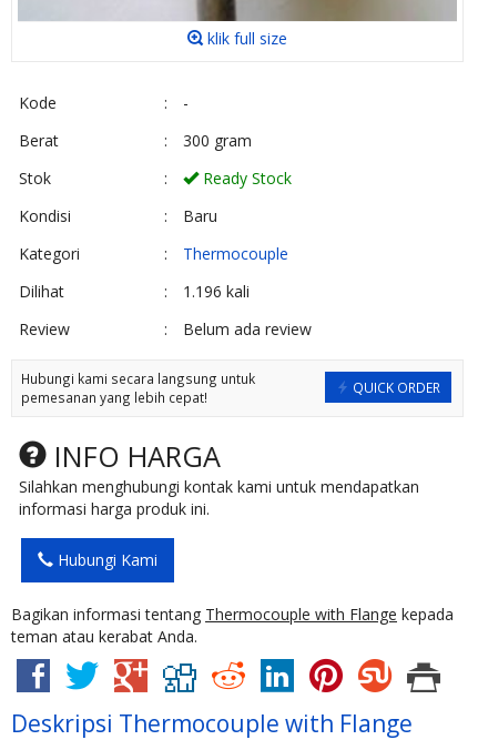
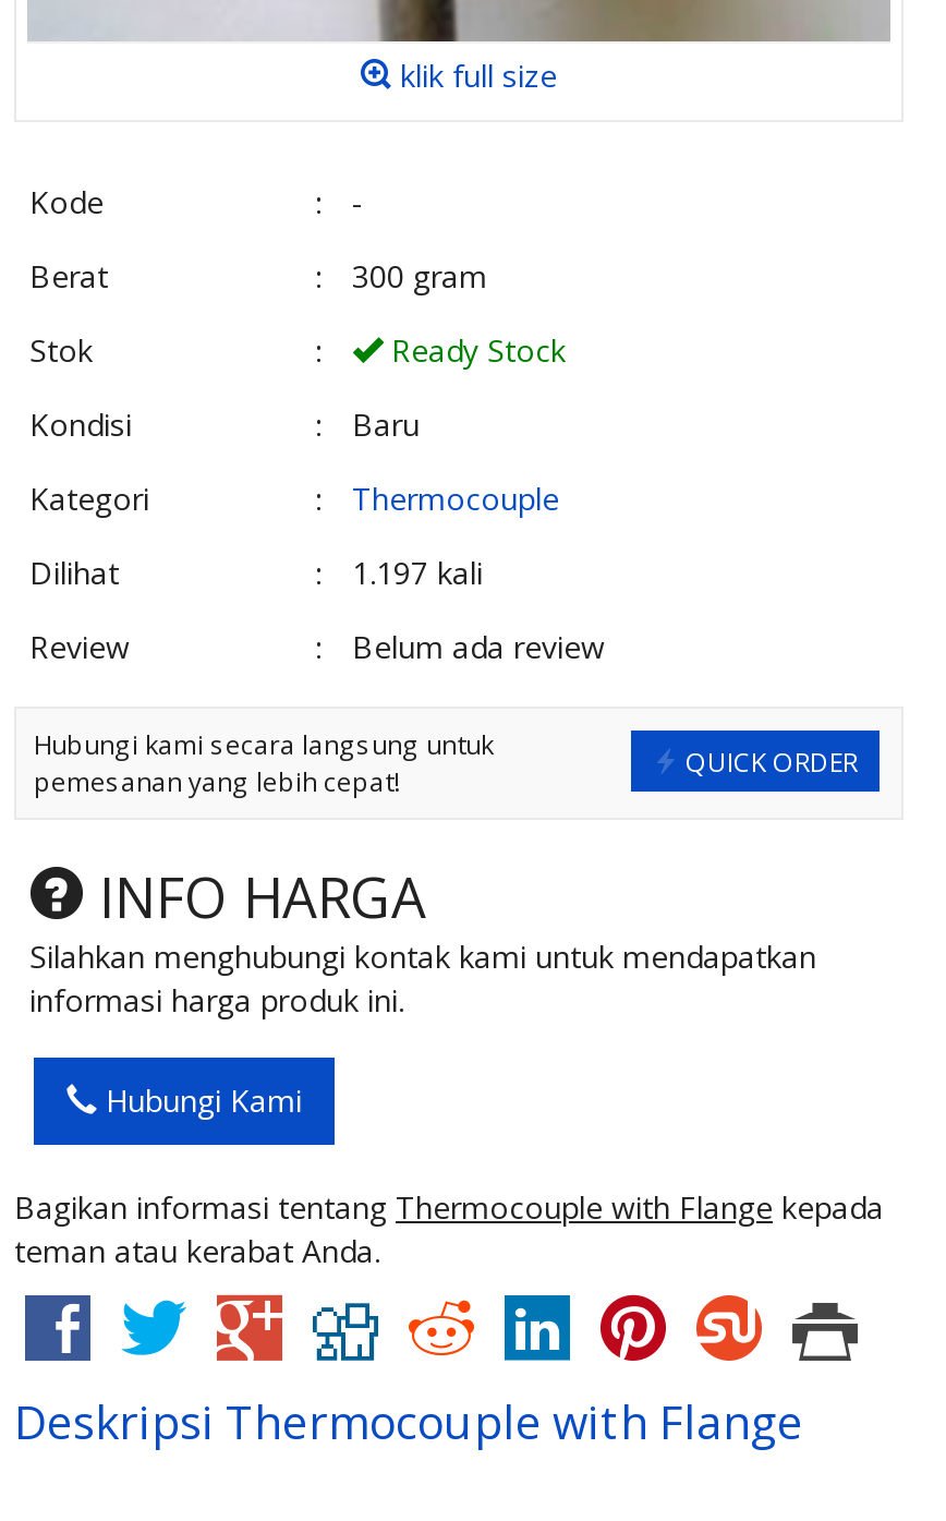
[183,281,250,302] 1.196 kali -> [352,552,483,593] 1.197 kali

